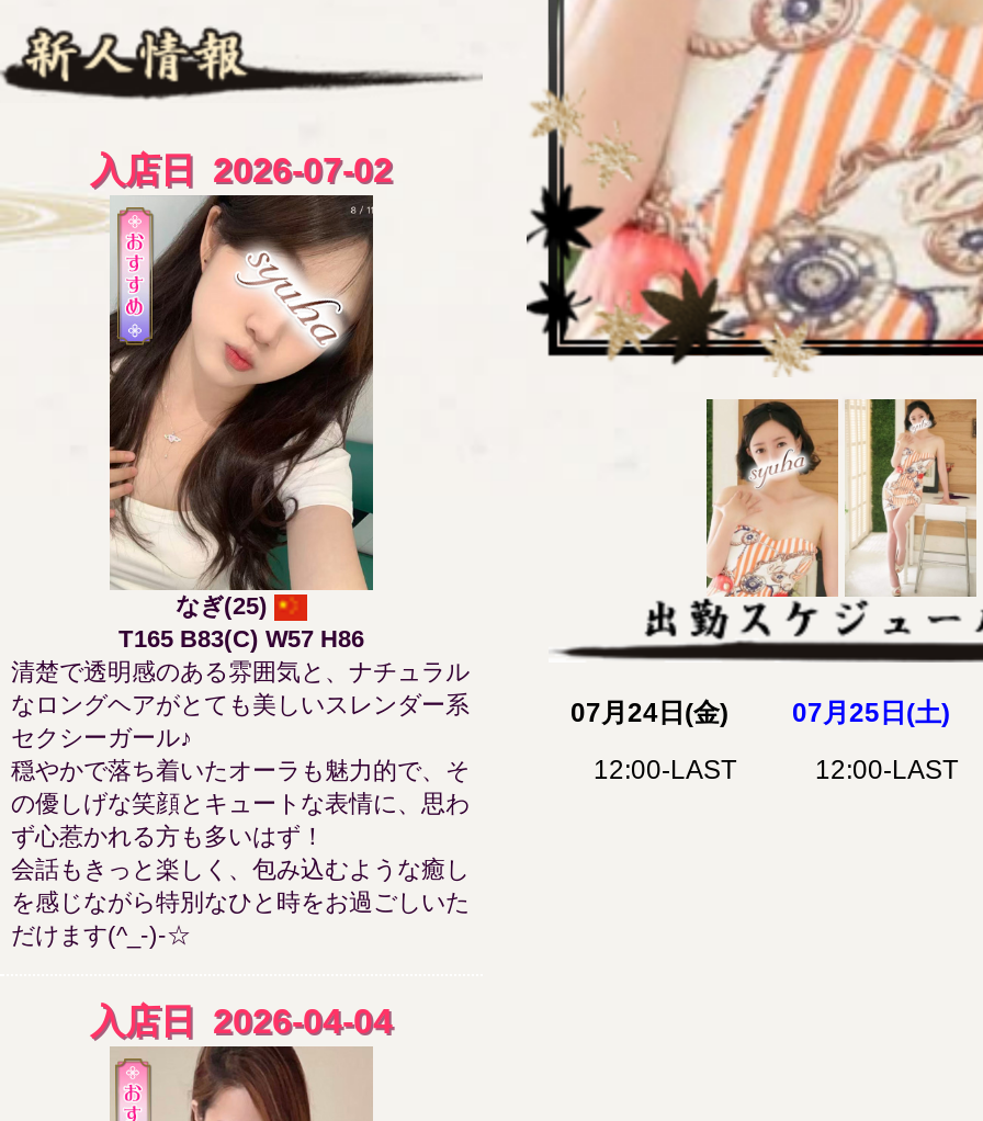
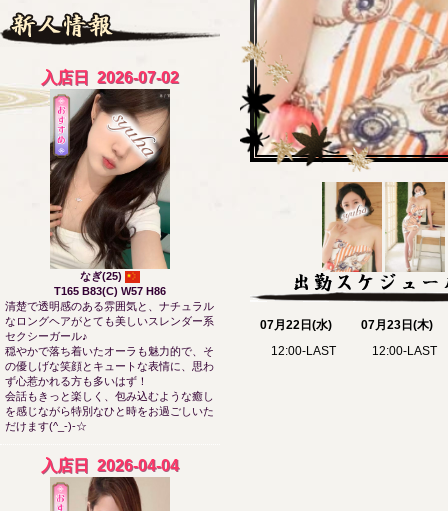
[570,698,728,728] 07月24日(金) -> [260,318,332,332] 07月22日(水)
[792,698,950,728] 07月25日(土) -> [361,318,433,332] 07月23日(木)

